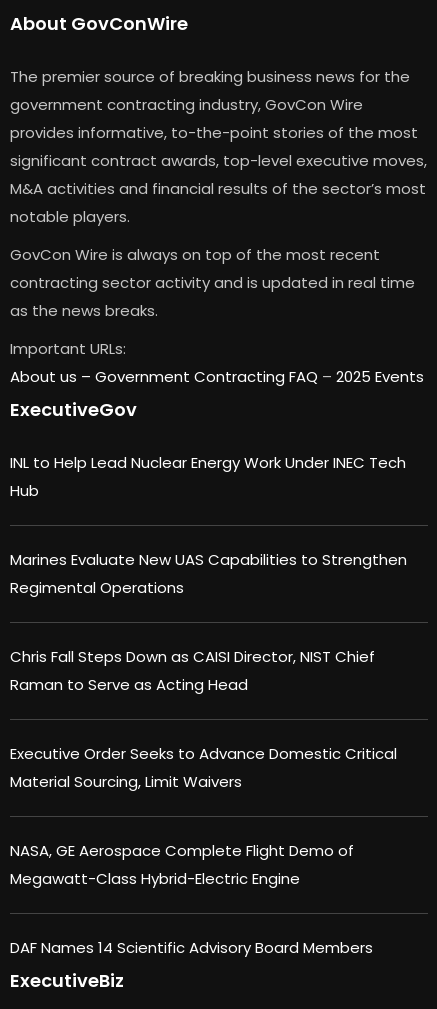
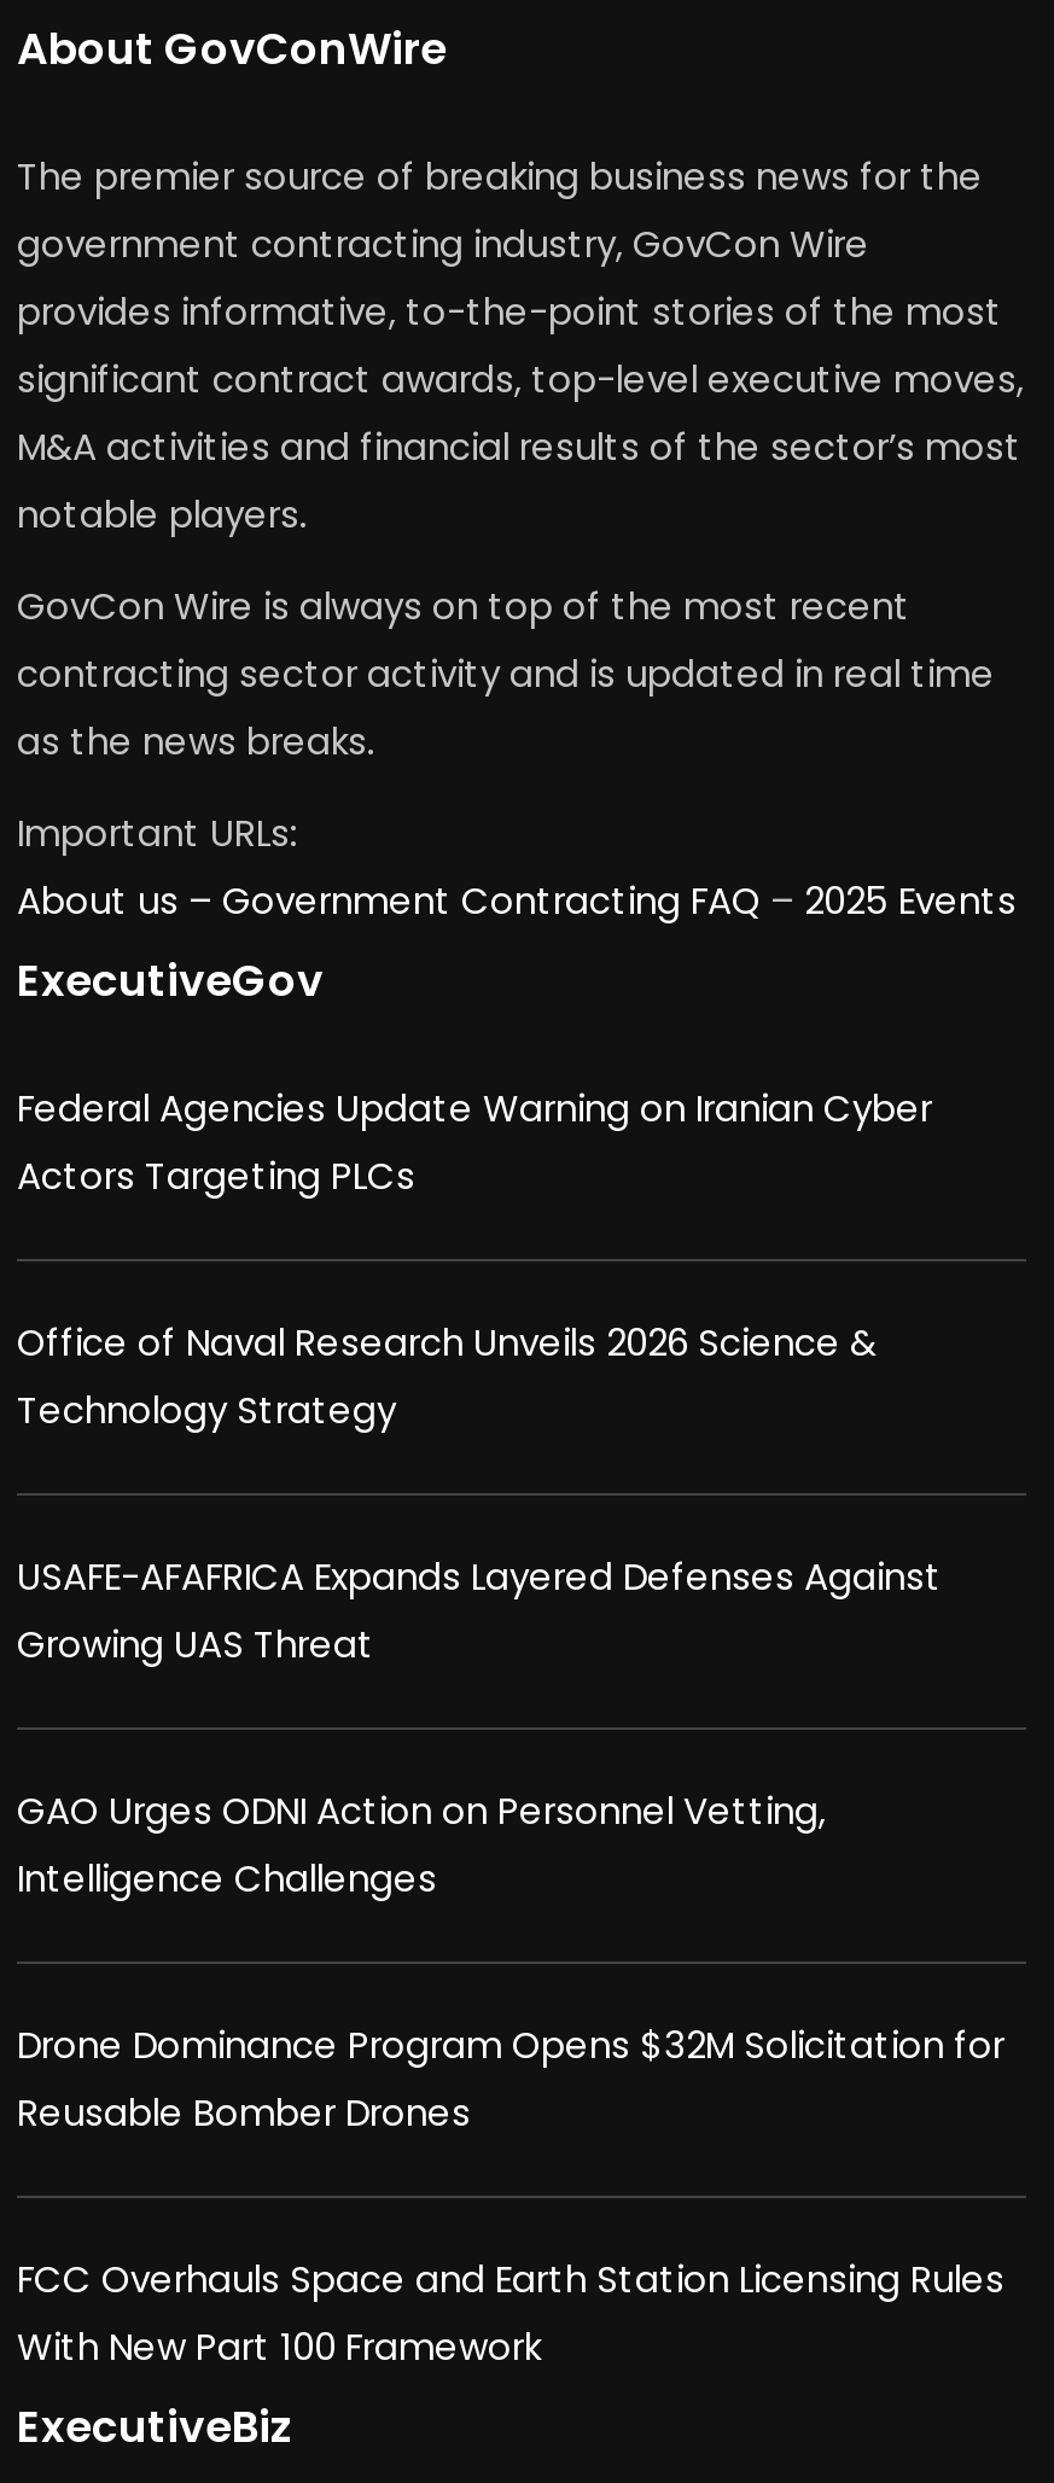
[10,452,406,501] INL to Help Lead Nuclear Energy Work Under INEC Tech | Hub -> [17,1083,932,1202] Federal Agencies Update Warning on Iranian Cyber | Actors Targeting PLCs
[10,549,407,598] Marines Evaluate New UAS Capabilities to Strengthen | Regimental Operations -> [17,1317,877,1436] Office of Naval Research Unveils 2026 Science & | Technology Strategy
[10,646,375,695] Chris Fall Steps Down as CAISI Director, NIST Chief | Raman to Serve as Acting Head -> [17,1552,942,1670] USAFE-AFAFRICA Expands Layered Defenses Against | Growing UAS Threat
[10,743,397,792] Executive Order Seeks to Advance Domestic Critical | Material Sourcing, Limit Waivers -> [17,1786,826,1904] GAO Urges ODNI Action on Personnel Vetting, | Intelligence Challenges
[10,840,354,889] NASA, GE Aerospace Complete Flight Demo of | Megawatt-Class Hybrid-Electric Engine -> [17,2020,1004,2138] Drone Dominance Program Opens $32M Solicitation for | Reusable Bomber Drones
[10,937,373,958] DAF Names 14 Scientific Advisory Board Members -> [17,2254,1004,2372] FCC Overhauls Space and Earth Station Licensing Rules | With New Part 100 Framework

